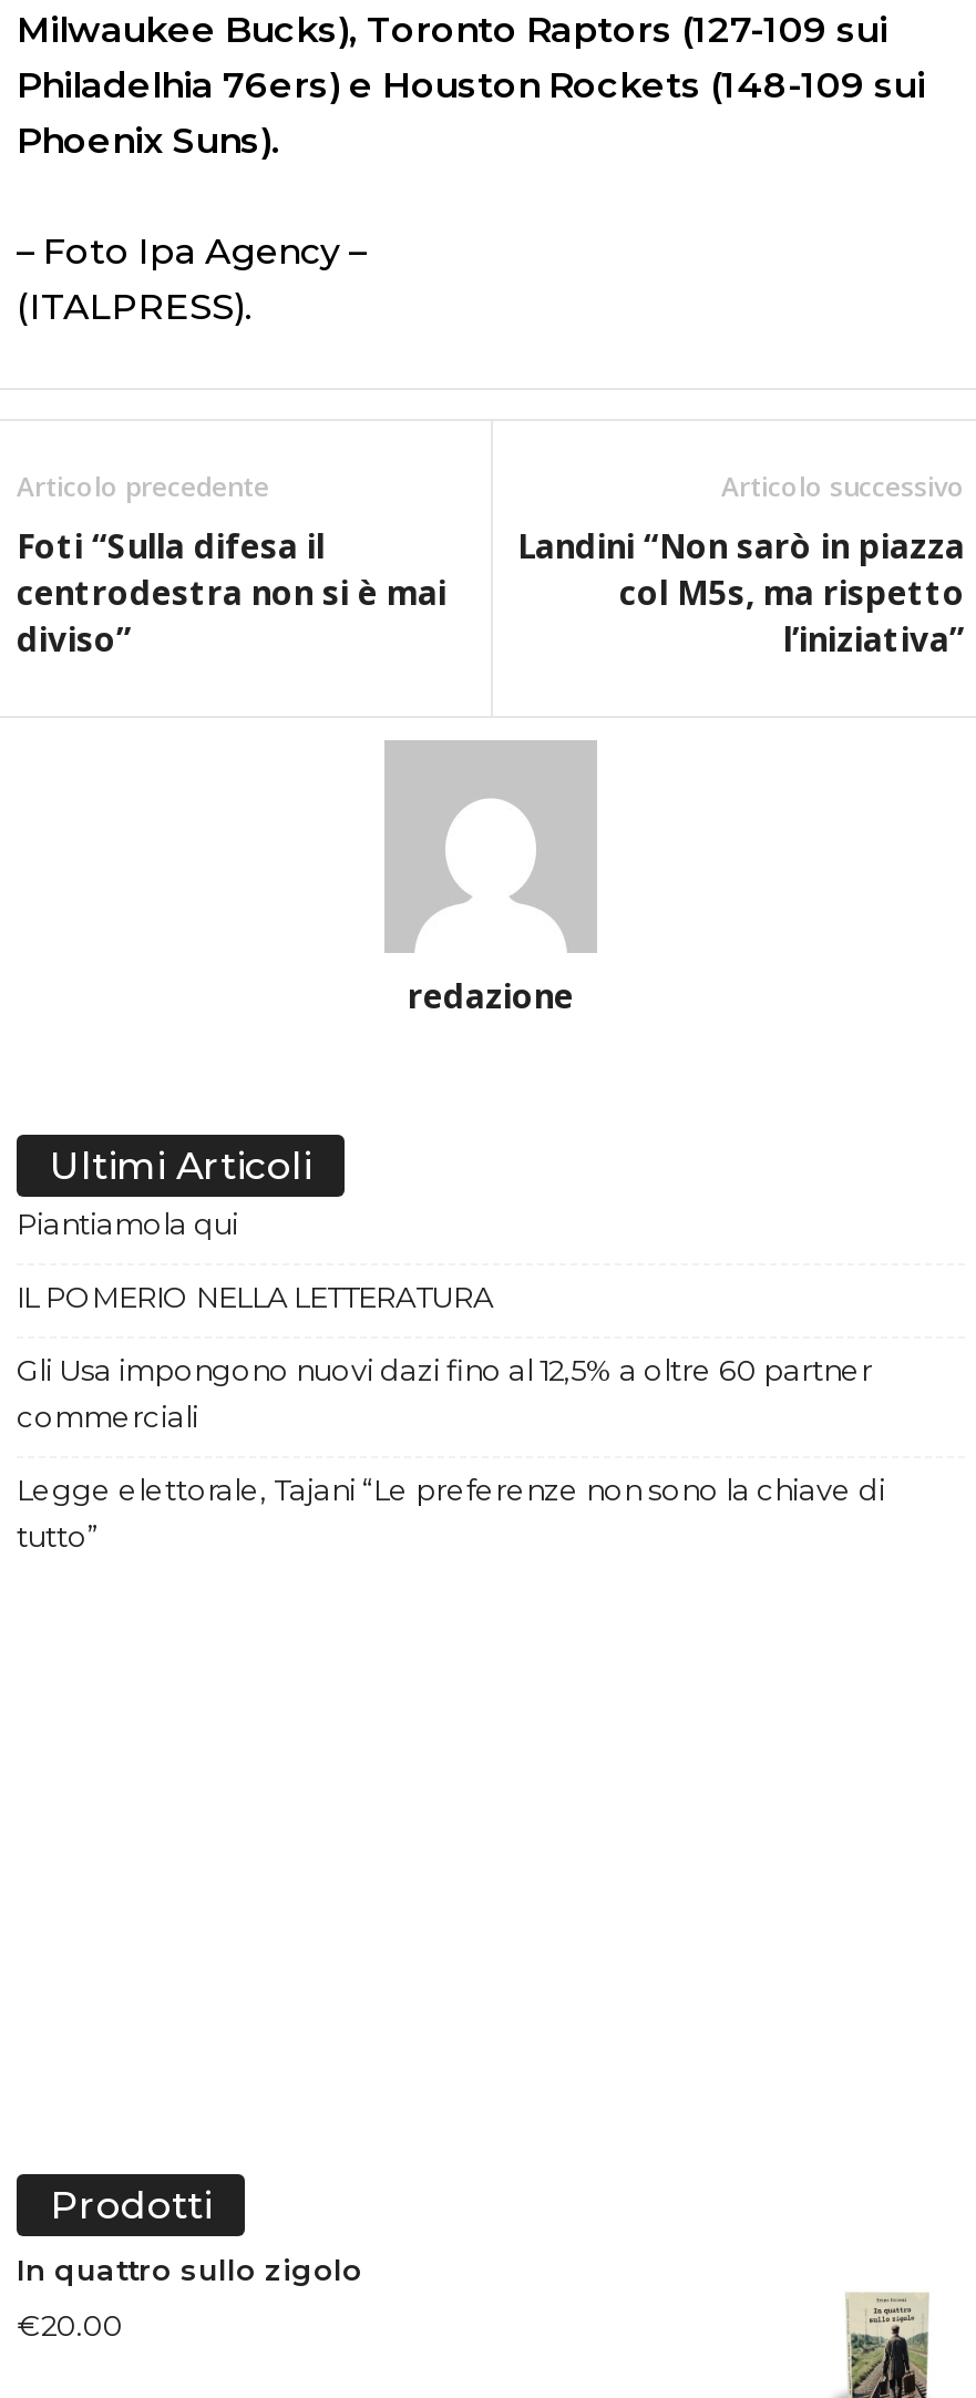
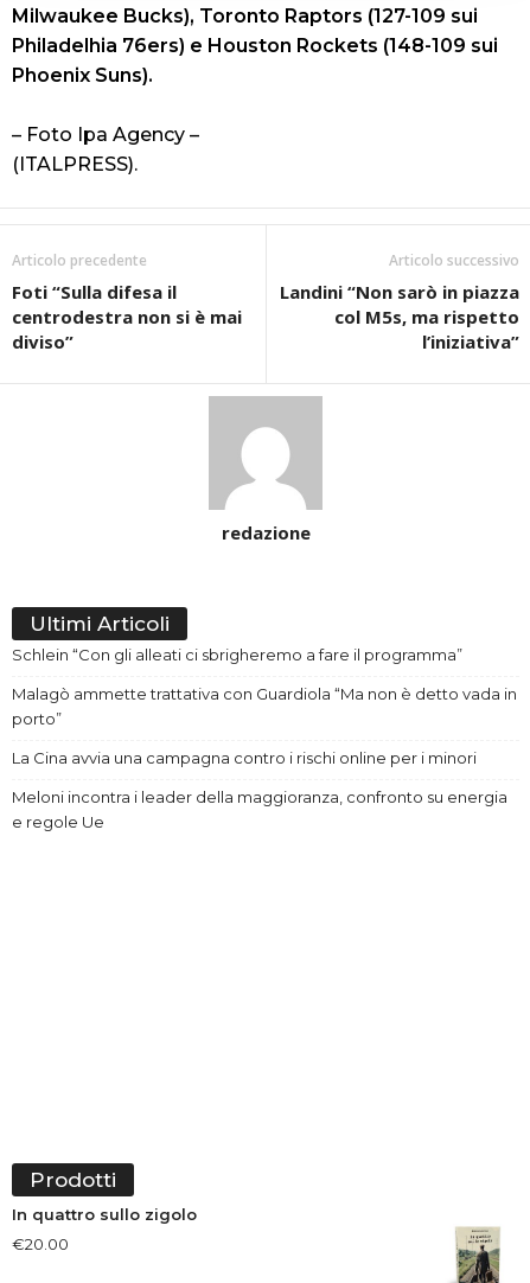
[17,1206,238,1242] Piantiamola qui -> [12,645,462,664] Schlein “Con gli alleati ci sbrigheremo a fare il programma”
[17,1279,493,1315] IL POMERIO NELLA LETTERATURA -> [12,685,517,728] Malagò ammette trattativa con Guardiola “Ma non è detto vada in | porto”
[17,1353,872,1435] Gli Usa impongono nuovi dazi fino al 12,5% a oltre 60 partner | commerciali -> [12,749,477,768] La Cina avvia una campagna contro i rischi online per i minori
[17,1472,885,1554] Legge elettorale, Tajani “Le preferenze non sono la chiave di | tutto” -> [12,788,507,832] Meloni incontra i leader della maggioranza, confronto su energia | e regole Ue

